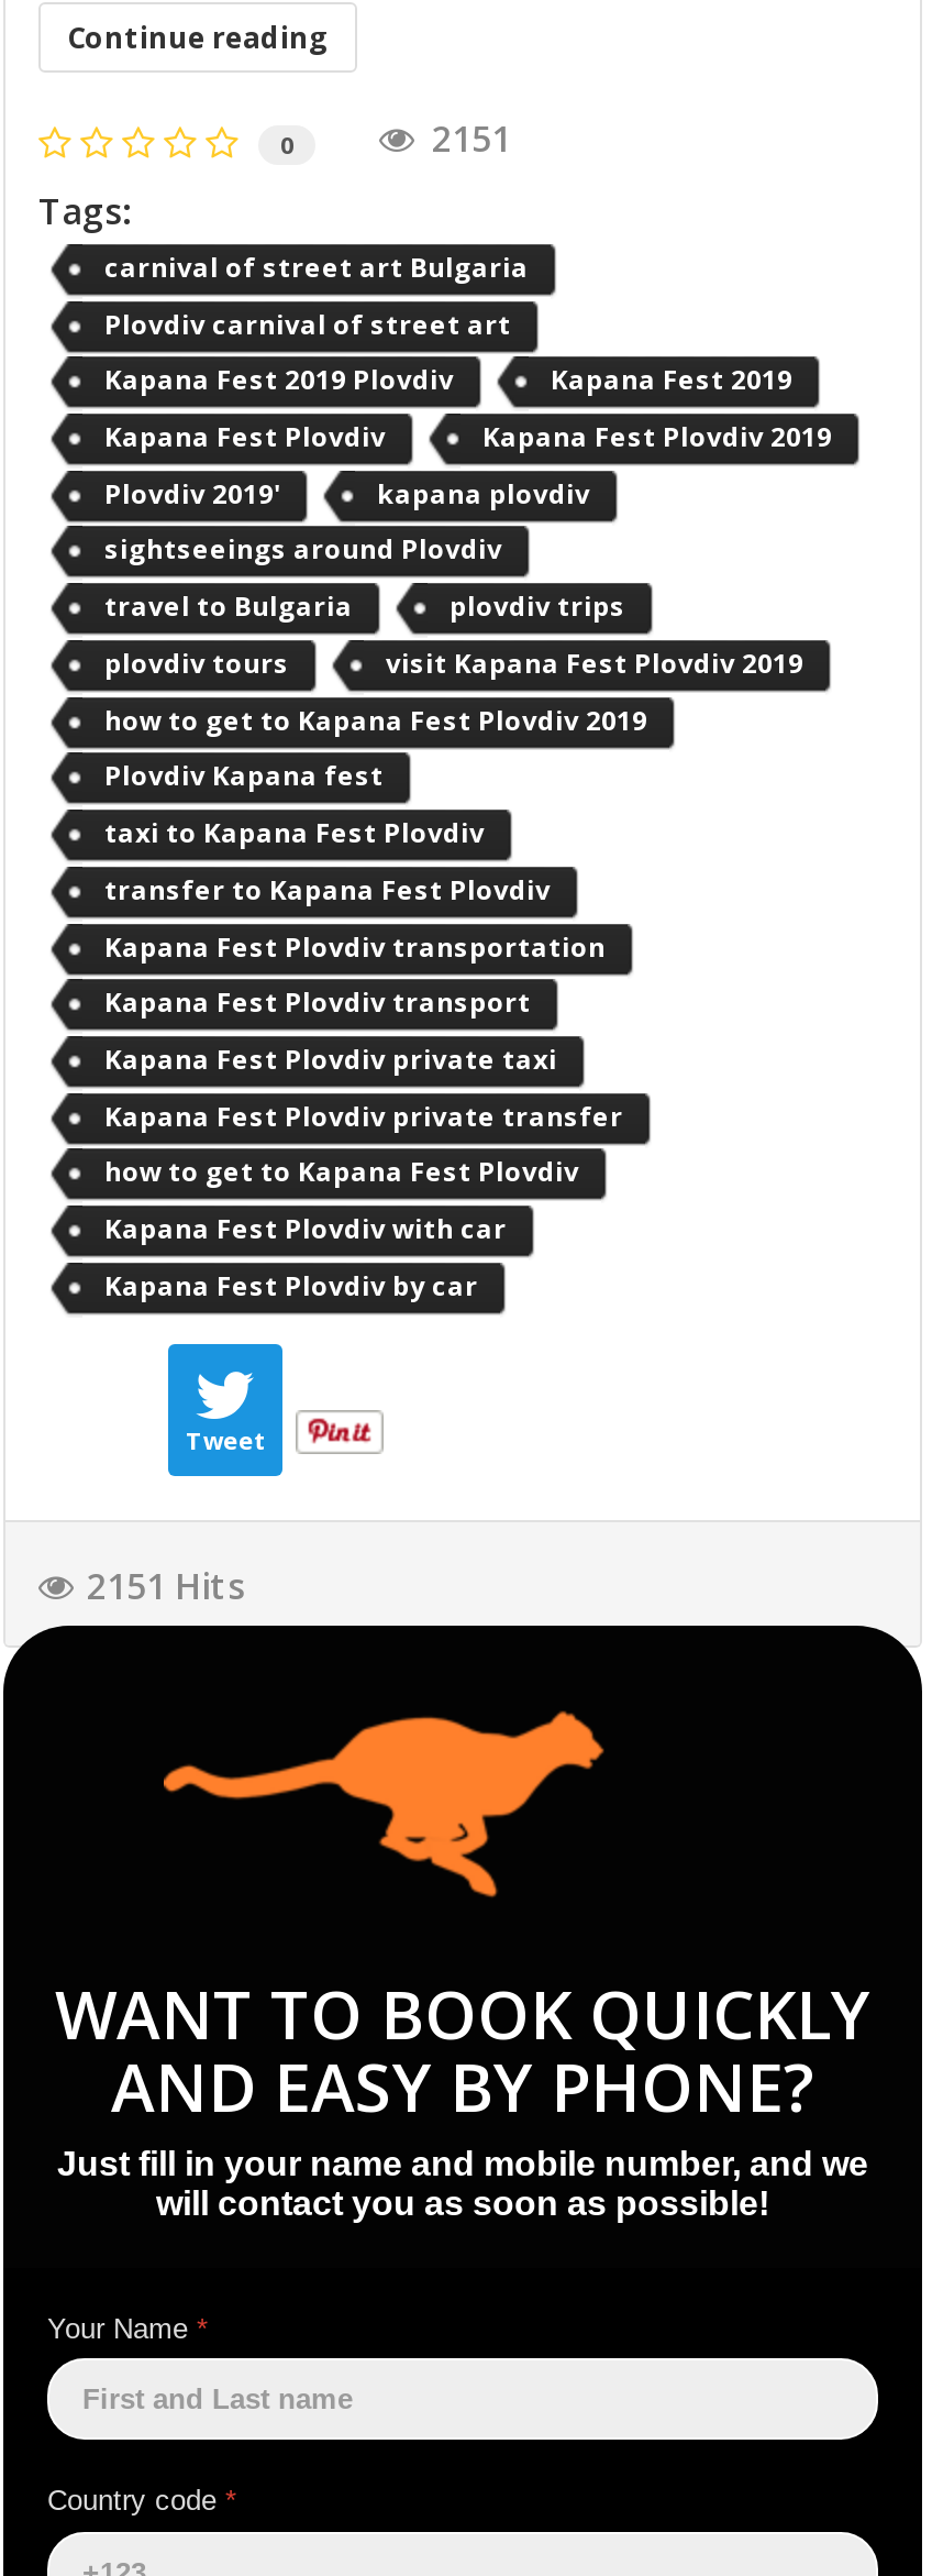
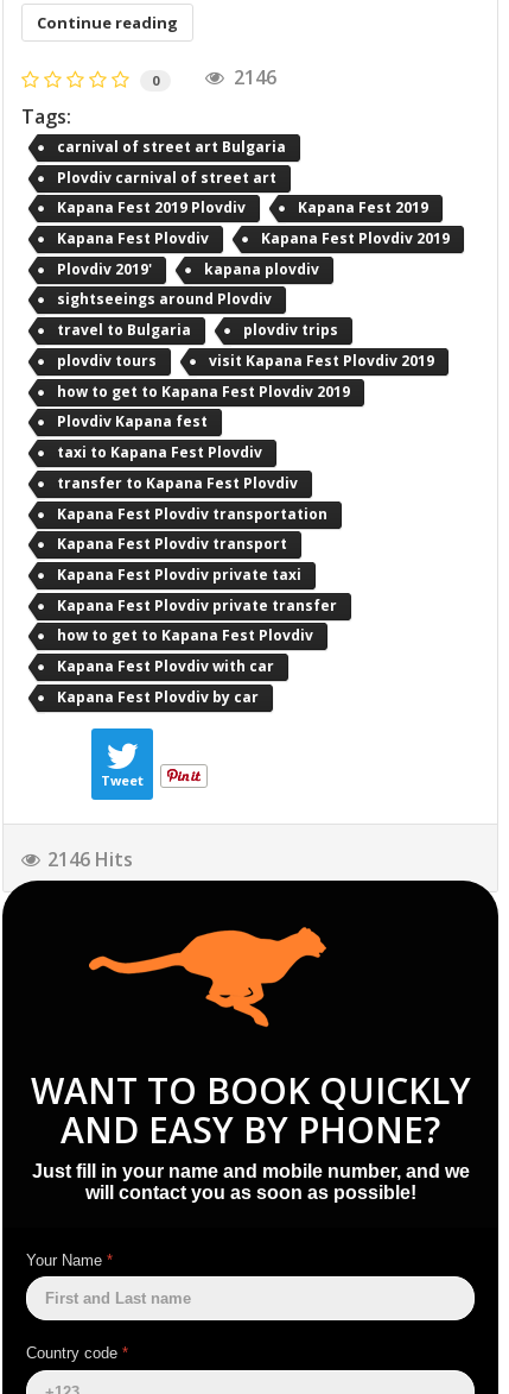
[414,115,511,163] 2151 -> [224,64,276,91] 2146
[78,1561,245,1609] 2151 Hits -> [43,846,133,872] 2146 Hits

